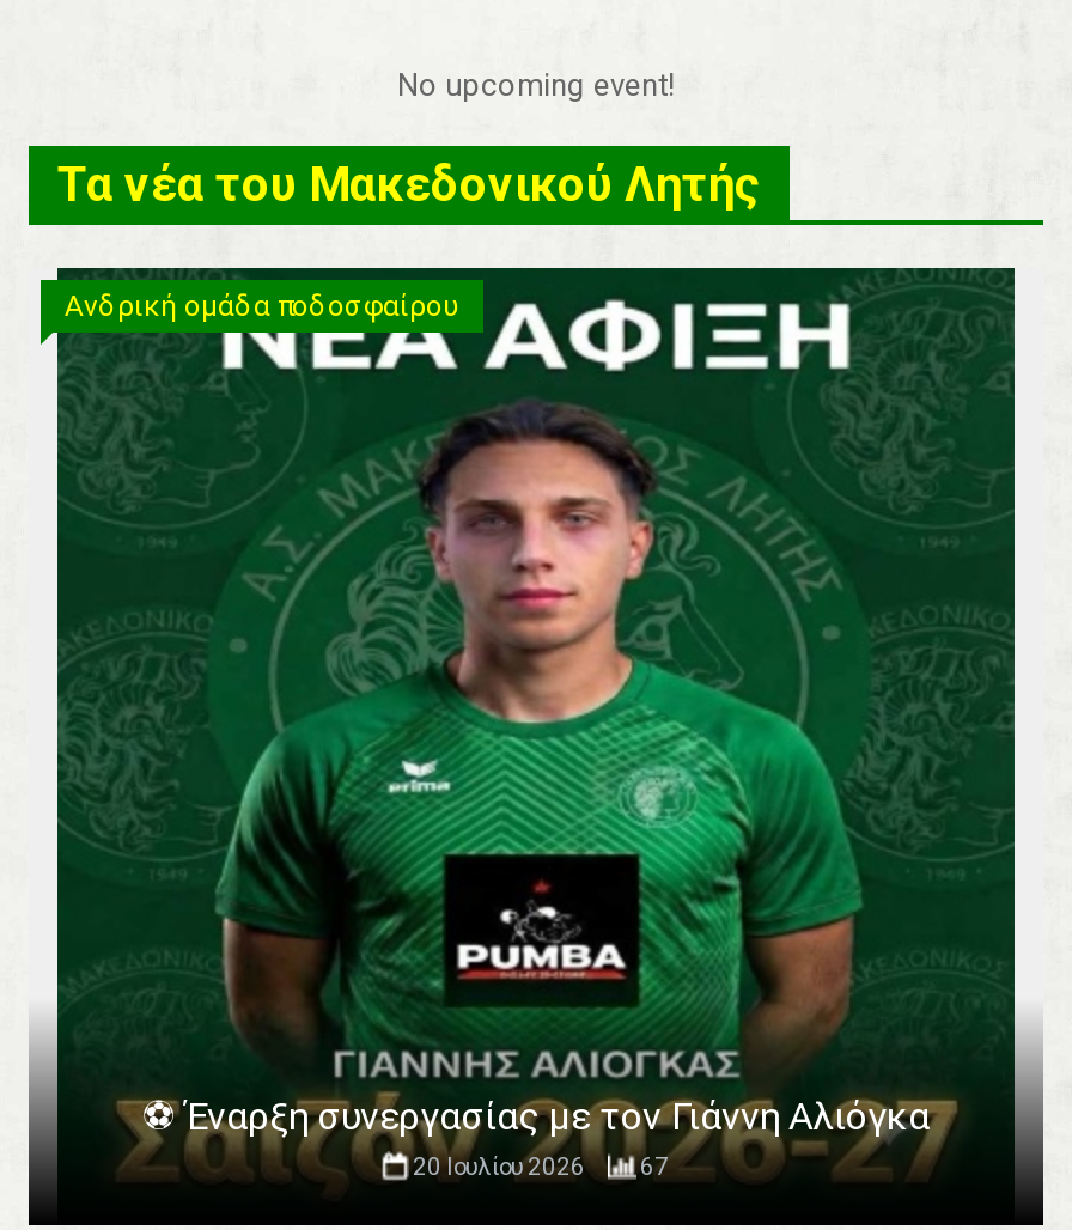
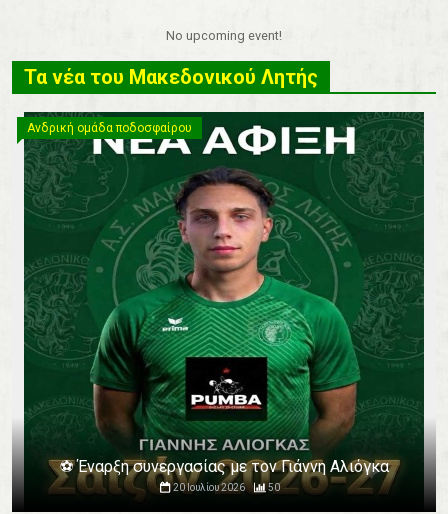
[640,1153,669,1180] 67 -> [267,482,279,493] 50

